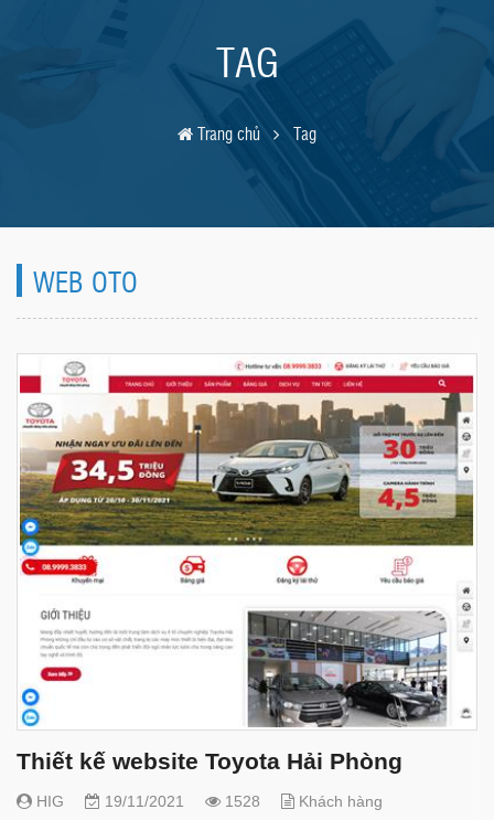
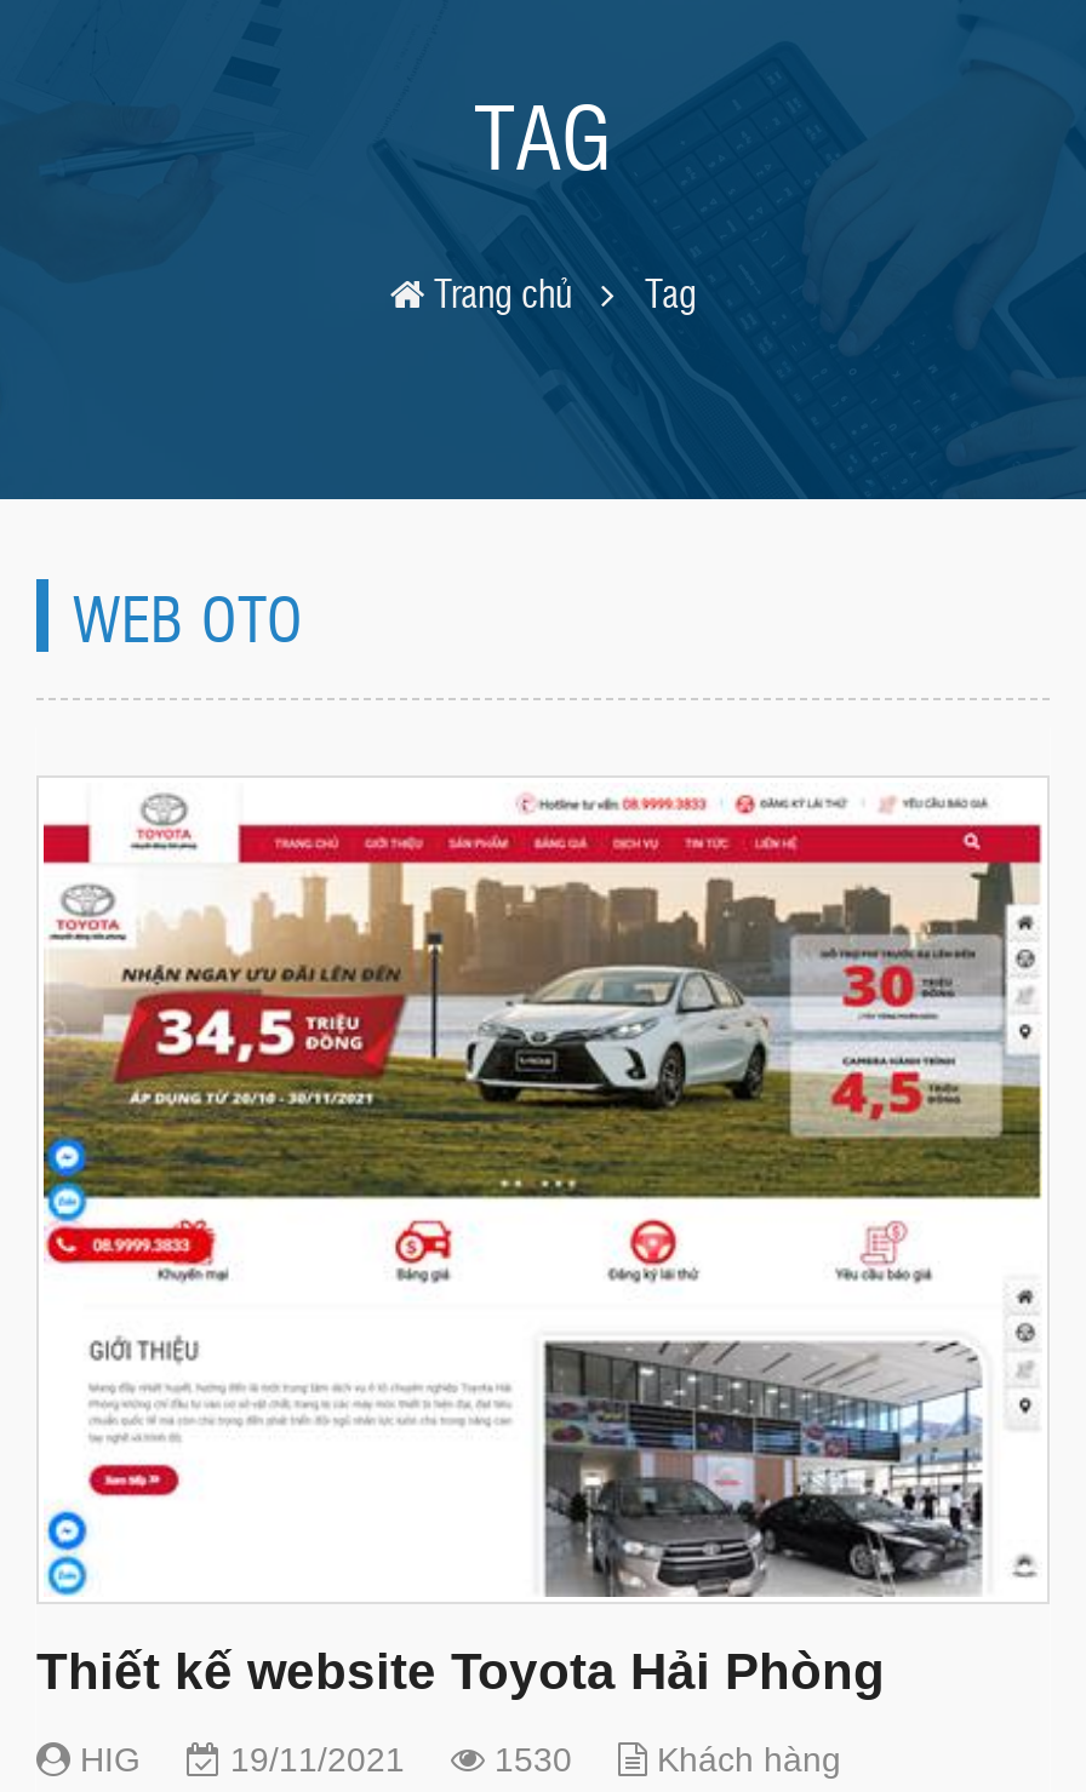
[221,793,260,811] 1528 -> [485,1741,572,1780] 1530

